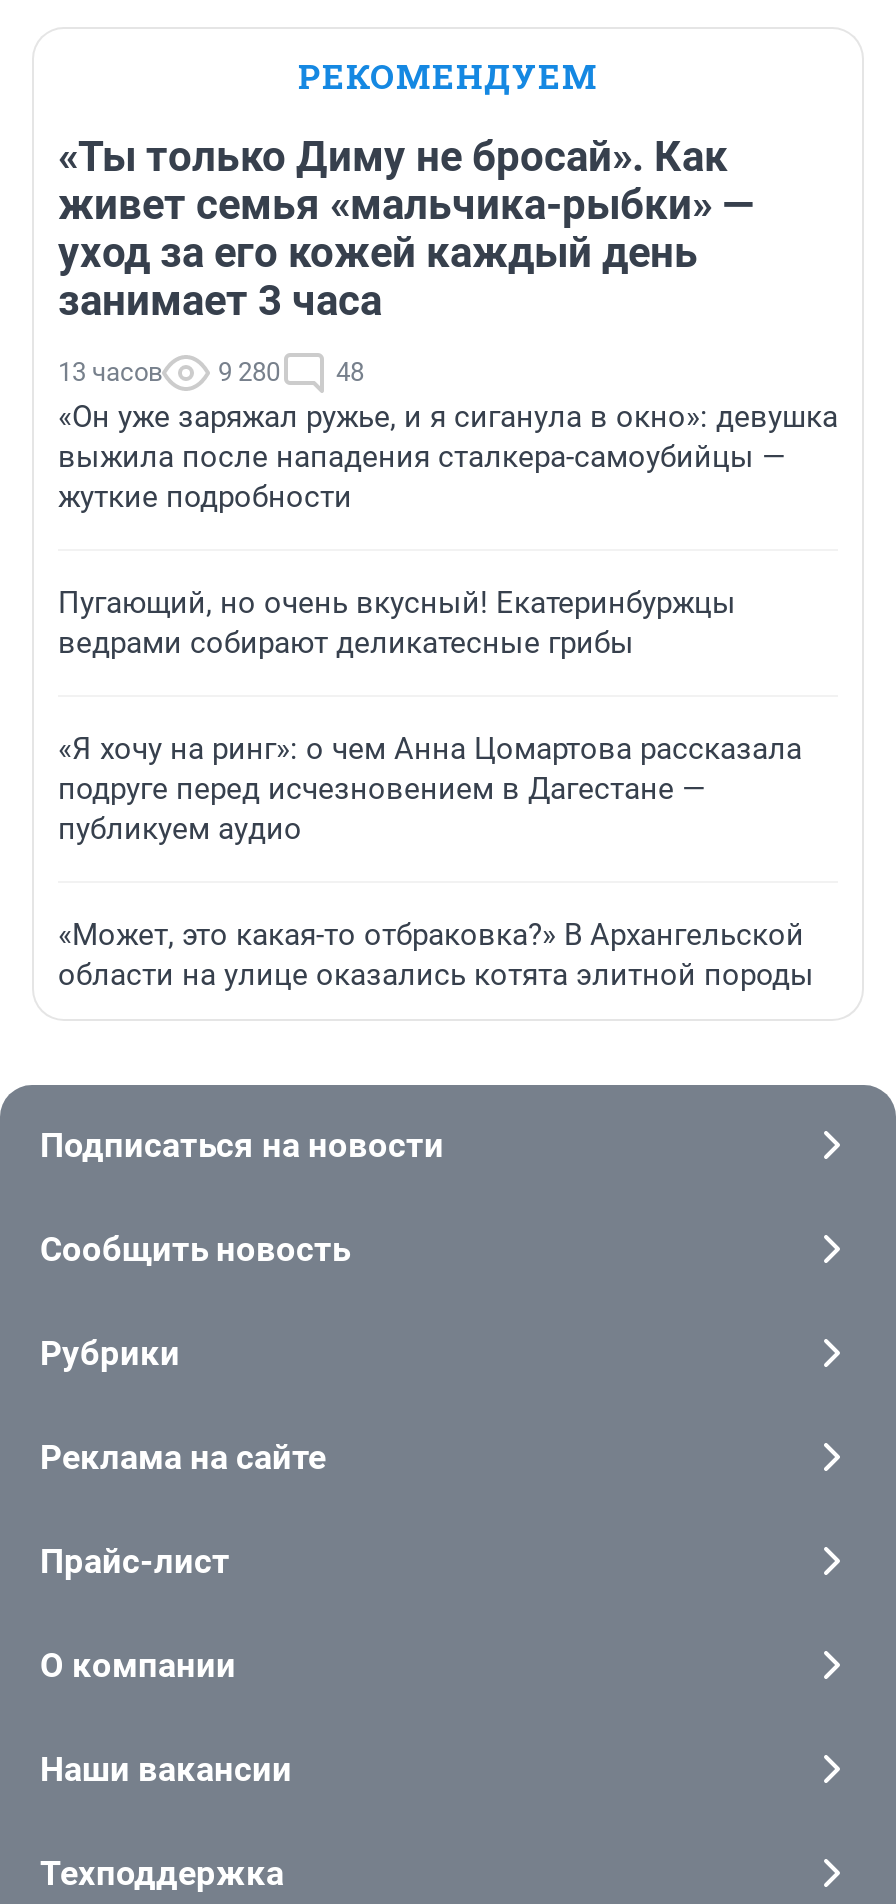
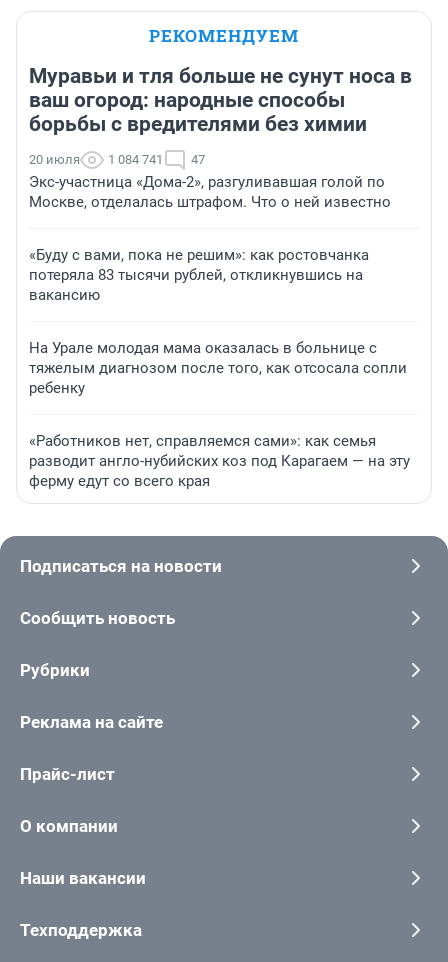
[58,132,754,324] «Ты только Диму не бросай». Как | живет семья «мальчика-рыбки» — | уход за его кожей каждый день | занимает 3 часа -> [29,64,412,136] Муравьи и тля больше не сунут носа в | ваш огород: народные способы | борьбы с вредителями без химии
[58,356,838,514] 13 часов | 9 280 | 48 | «Он уже заряжал ружье, и я сиганула в окно»: девушка | выжила после нападения сталкера-самоубийцы — | жуткие подробности -> [29,152,391,211] 20 июля | 1 084 741 | 47 | Экс-участница «Дома-2», разгуливавшая голой по | Москве, отделалась штрафом. Что о ней известно
[58,584,736,660] Пугающий, но очень вкусный! Екатеринбуржцы | ведрами собирают деликатесные грибы -> [29,246,369,304] «Буду с вами, пока не решим»: как ростовчанка | потеряла 83 тысячи рублей, откликнувшись на | вакансию
[58,730,802,846] «Я хочу на ринг»: о чем Анна Цомартова рассказала | подруге перед исчезновением в Дагестане — | публикуем аудио -> [29,339,407,397] На Урале молодая мама оказалась в больнице с | тяжелым диагнозом после того, как отсосала сопли | ребенку
[58,916,814,992] «Может, это какая-то отбраковка?» В Архангельской | области на улице оказались котята элитной породы -> [29,432,410,490] «Работников нет, справляемся сами»: как семья | разводит англо-нубийских коз под Карагаем — на эту | ферму едут со всего края

